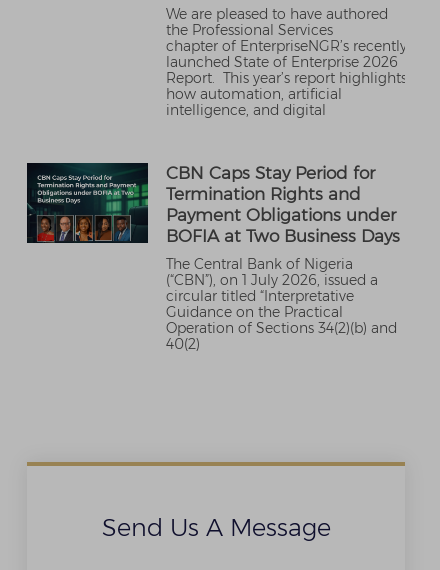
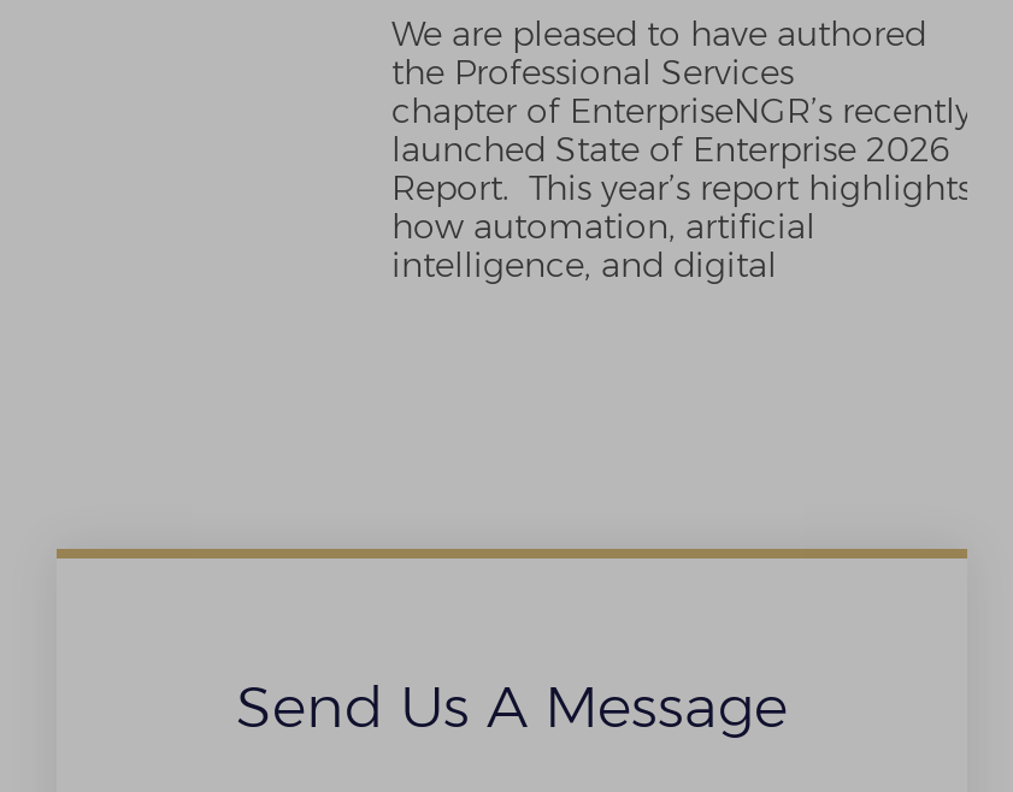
[26,162,400,353] [image] | CBN Caps Stay Period for | Termination Rights and | Payment Obligations under | BOFIA at Two Business Days | The Central Bank of Nigeria | (“CBN”), on 1 July 2026, issued a | circular titled “Interpretative | Guidance on the Practical | Operation of Sections 34(2)(b) and | 40(2) -> none

